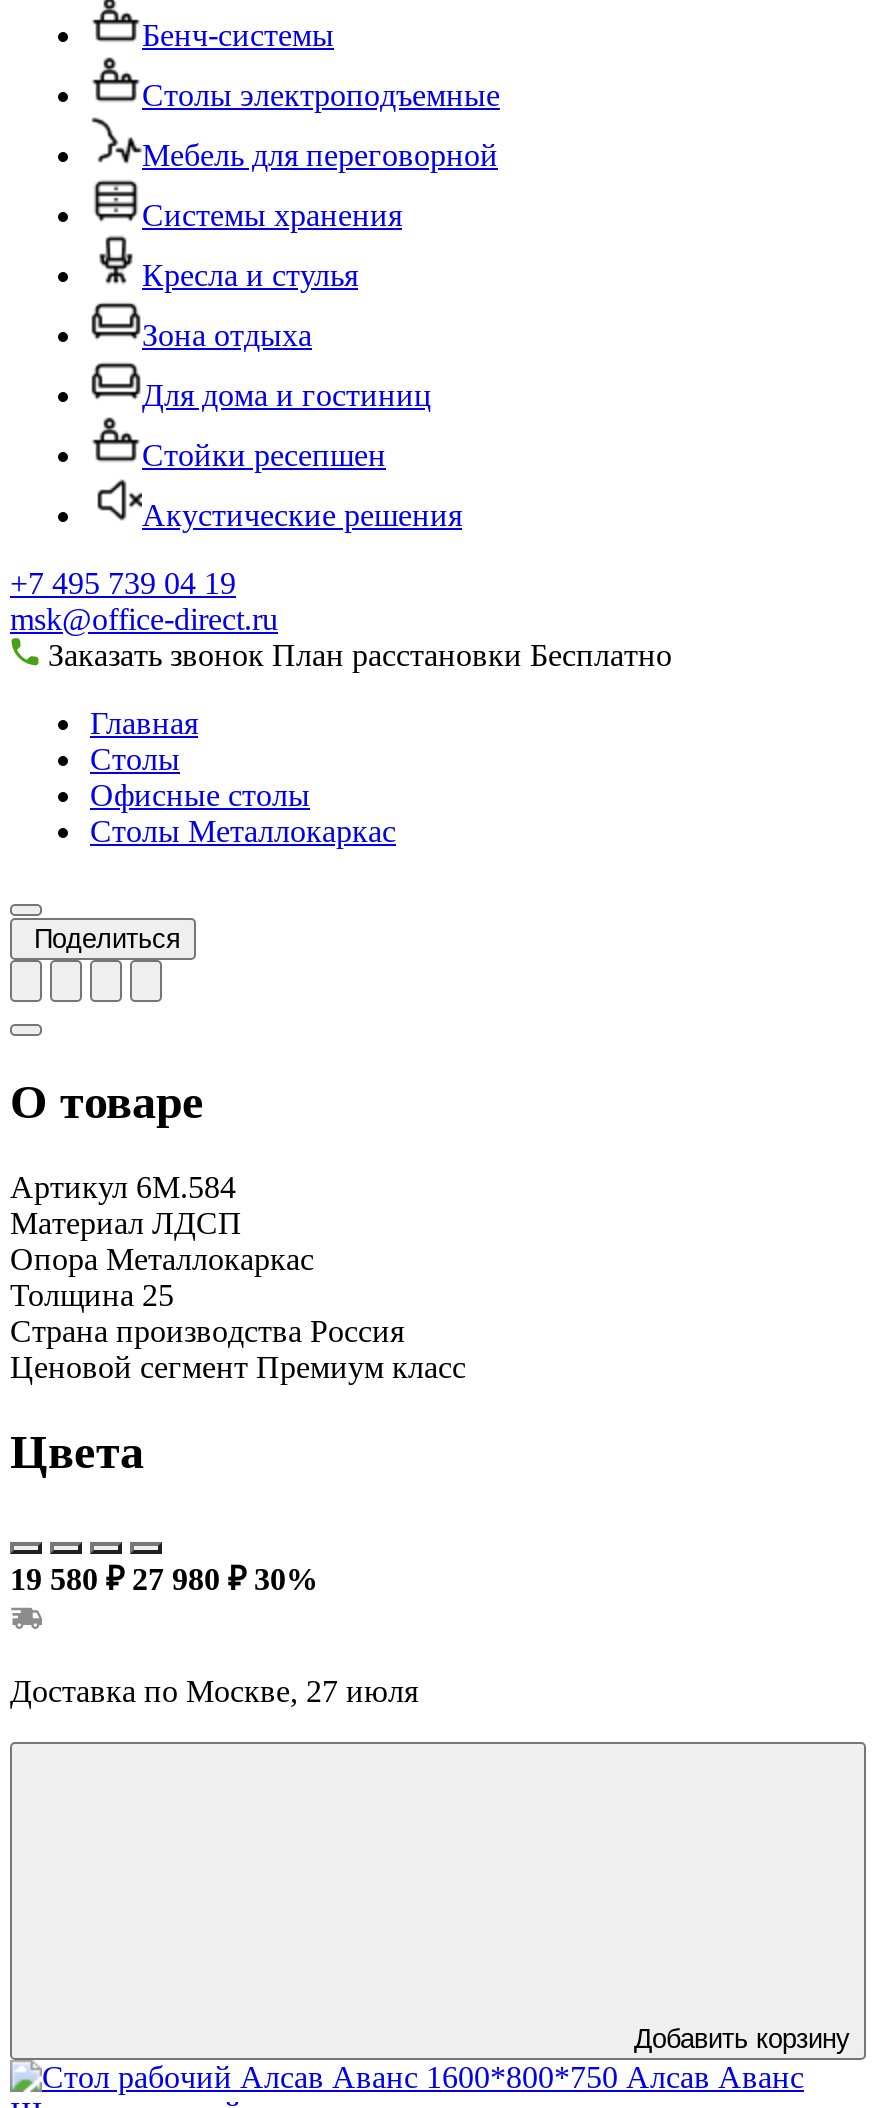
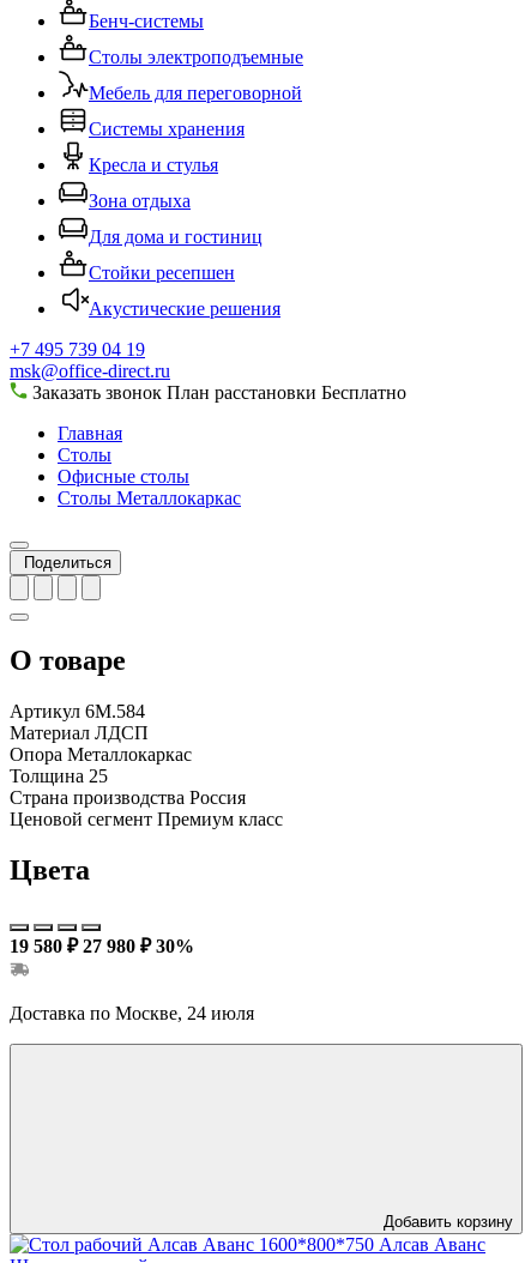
[10,1674,418,1708] Доставка по Москве, 27 июля -> [10,1003,254,1024] Доставка по Москве, 24 июля

